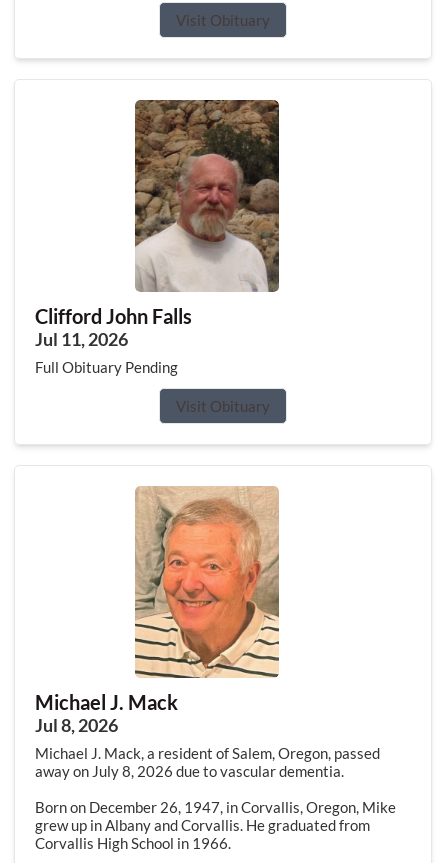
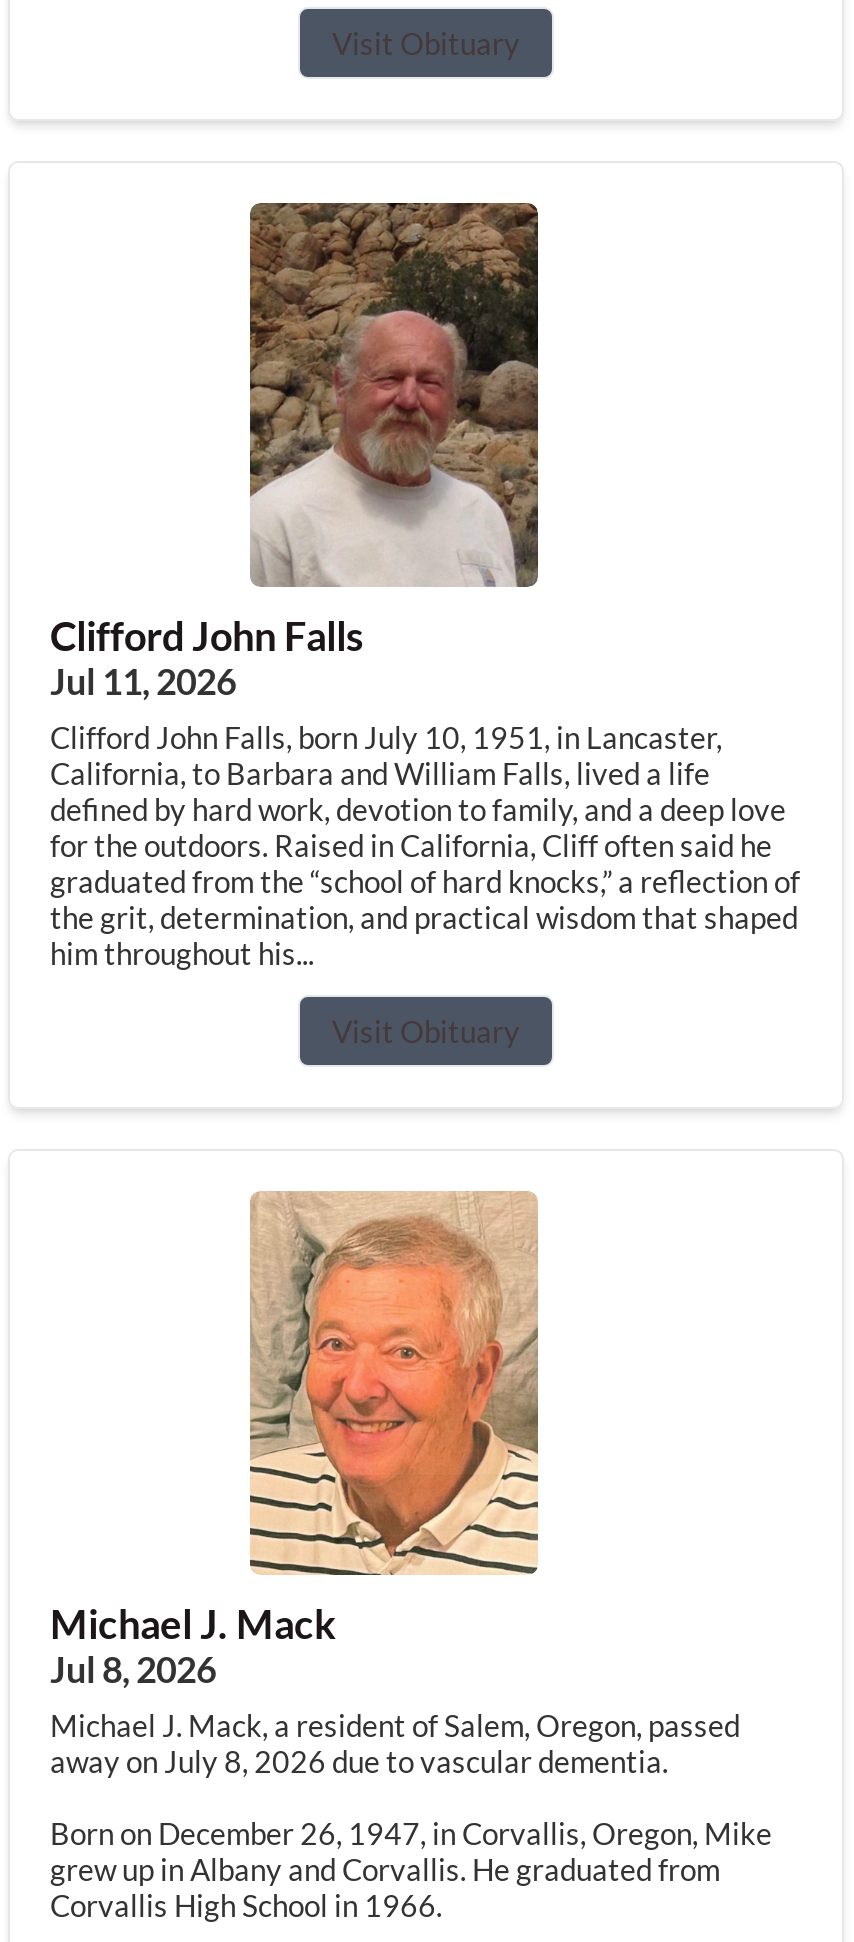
[35,358,178,376] Full Obituary Pending -> [50,719,800,971] Clifford John Falls, born July 10, 1951, in Lancaster, | California, to Barbara and William Falls, lived a life | defined by hard work, devotion to family, and a deep love | for the outdoors. Raised in California, Cliff often said he | graduated from the “school of hard knocks,” a reflection of | the grit, determination, and practical wisdom that shaped | him throughout his...

